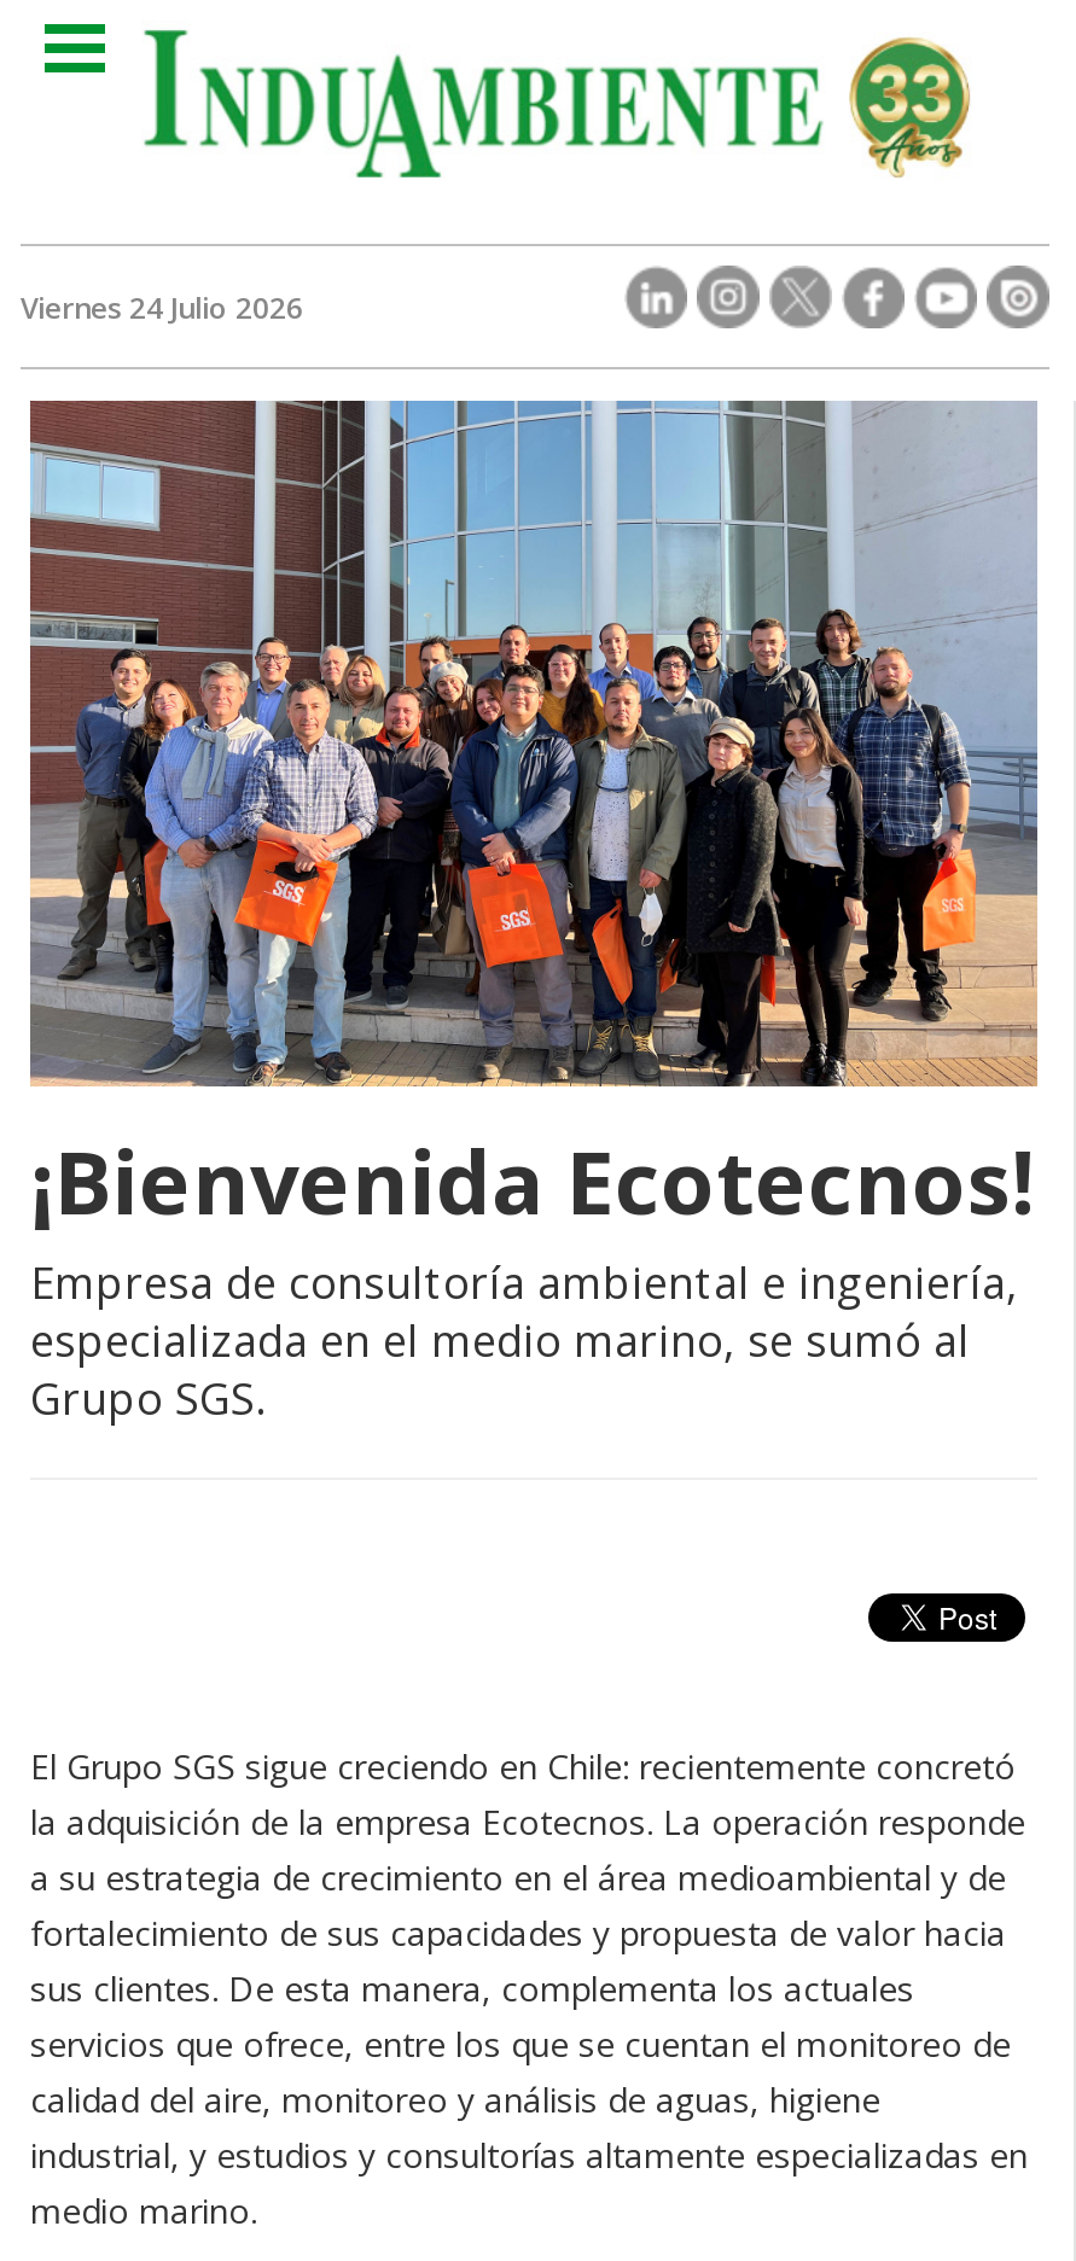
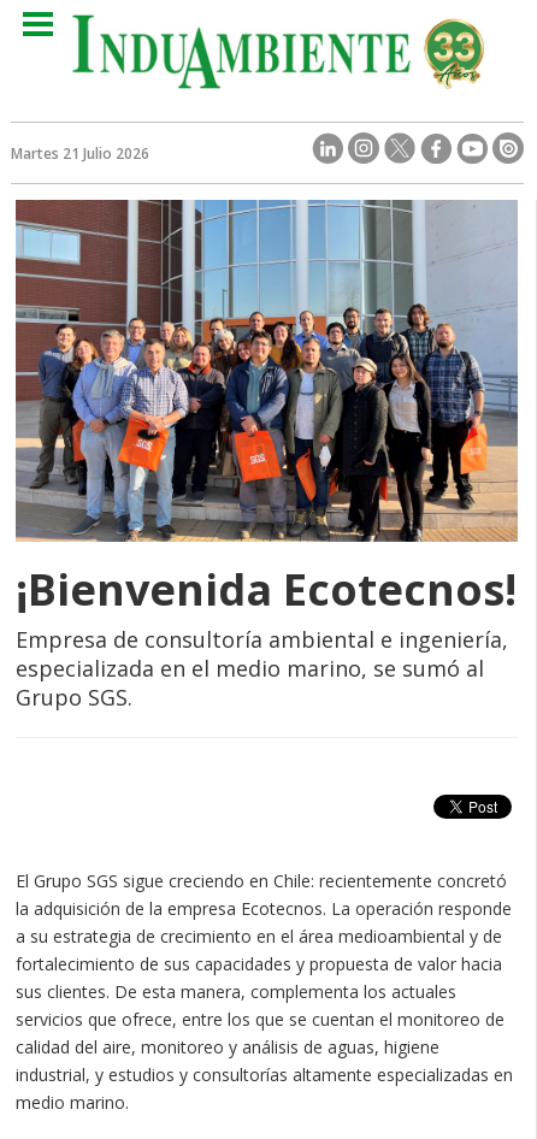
[21,287,303,328] Viernes 24 Julio 2026 -> [11,143,149,163] Martes 21 Julio 2026

